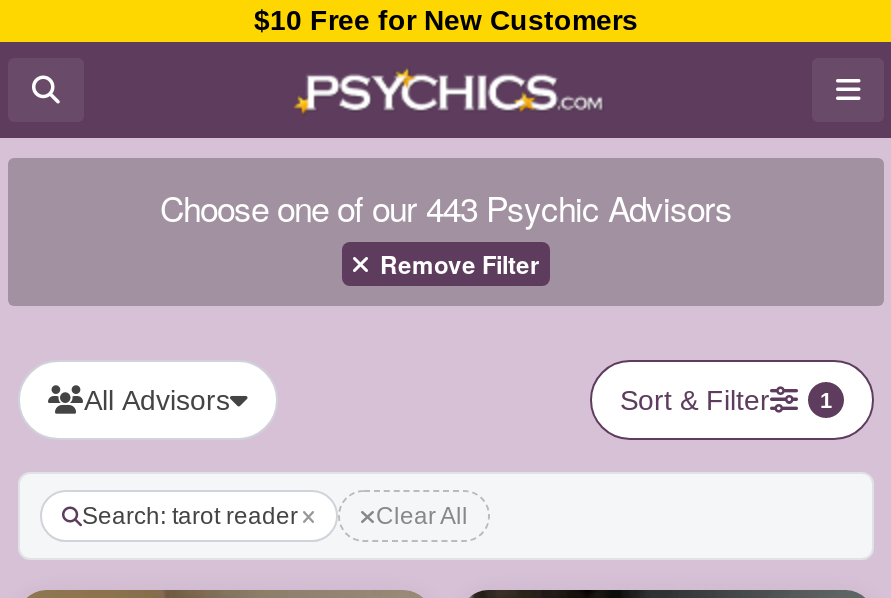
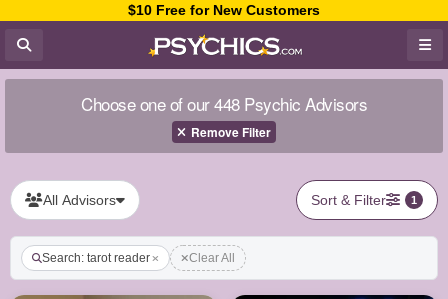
[160,182,732,232] Choose one of our 443 Psychic Advisors -> [81,91,367,116] Choose one of our 448 Psychic Advisors

